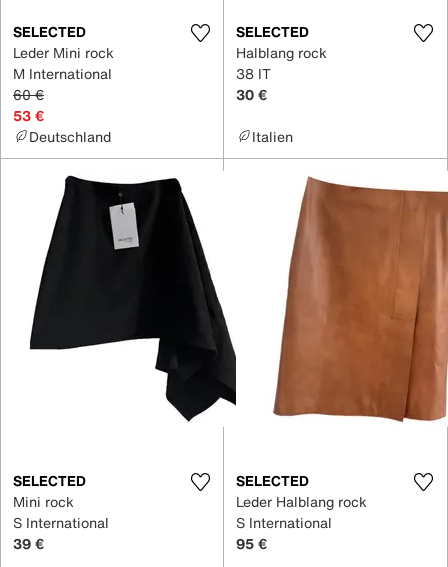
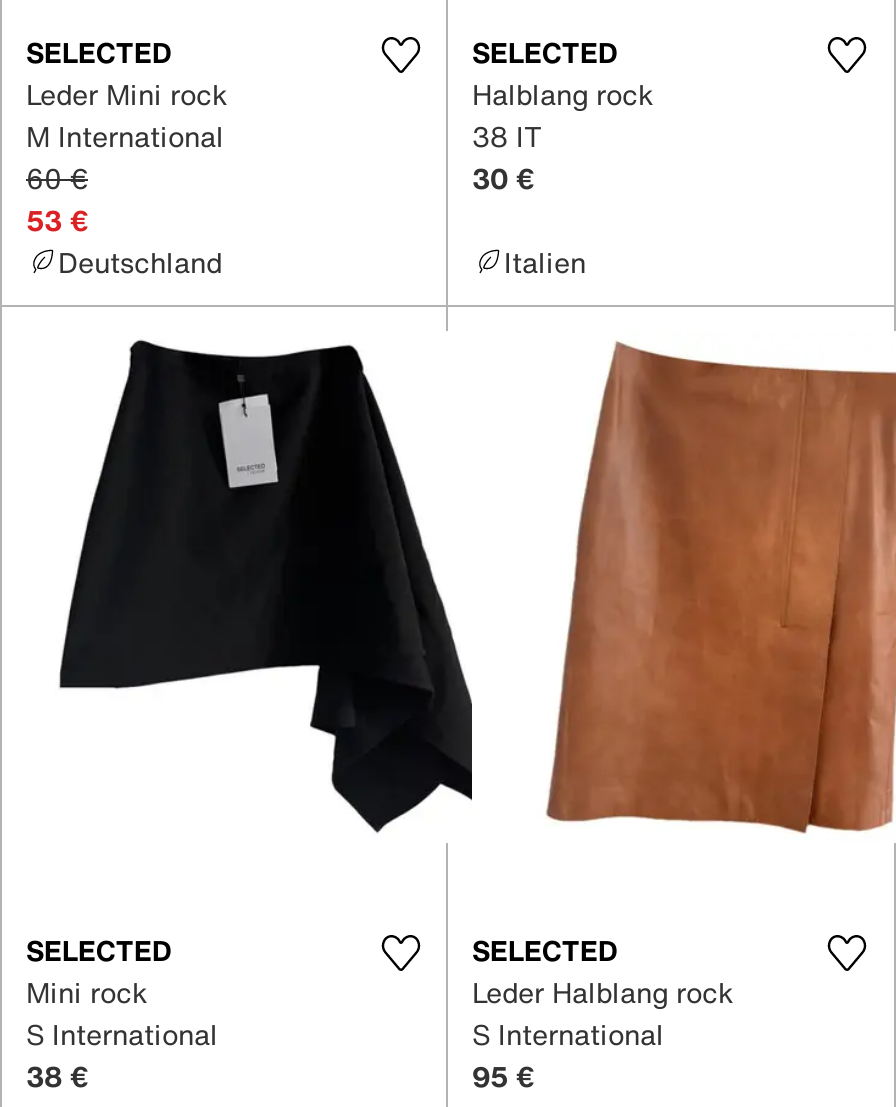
[13,533,44,554] 39 € -> [26,1055,88,1097] 38 €

